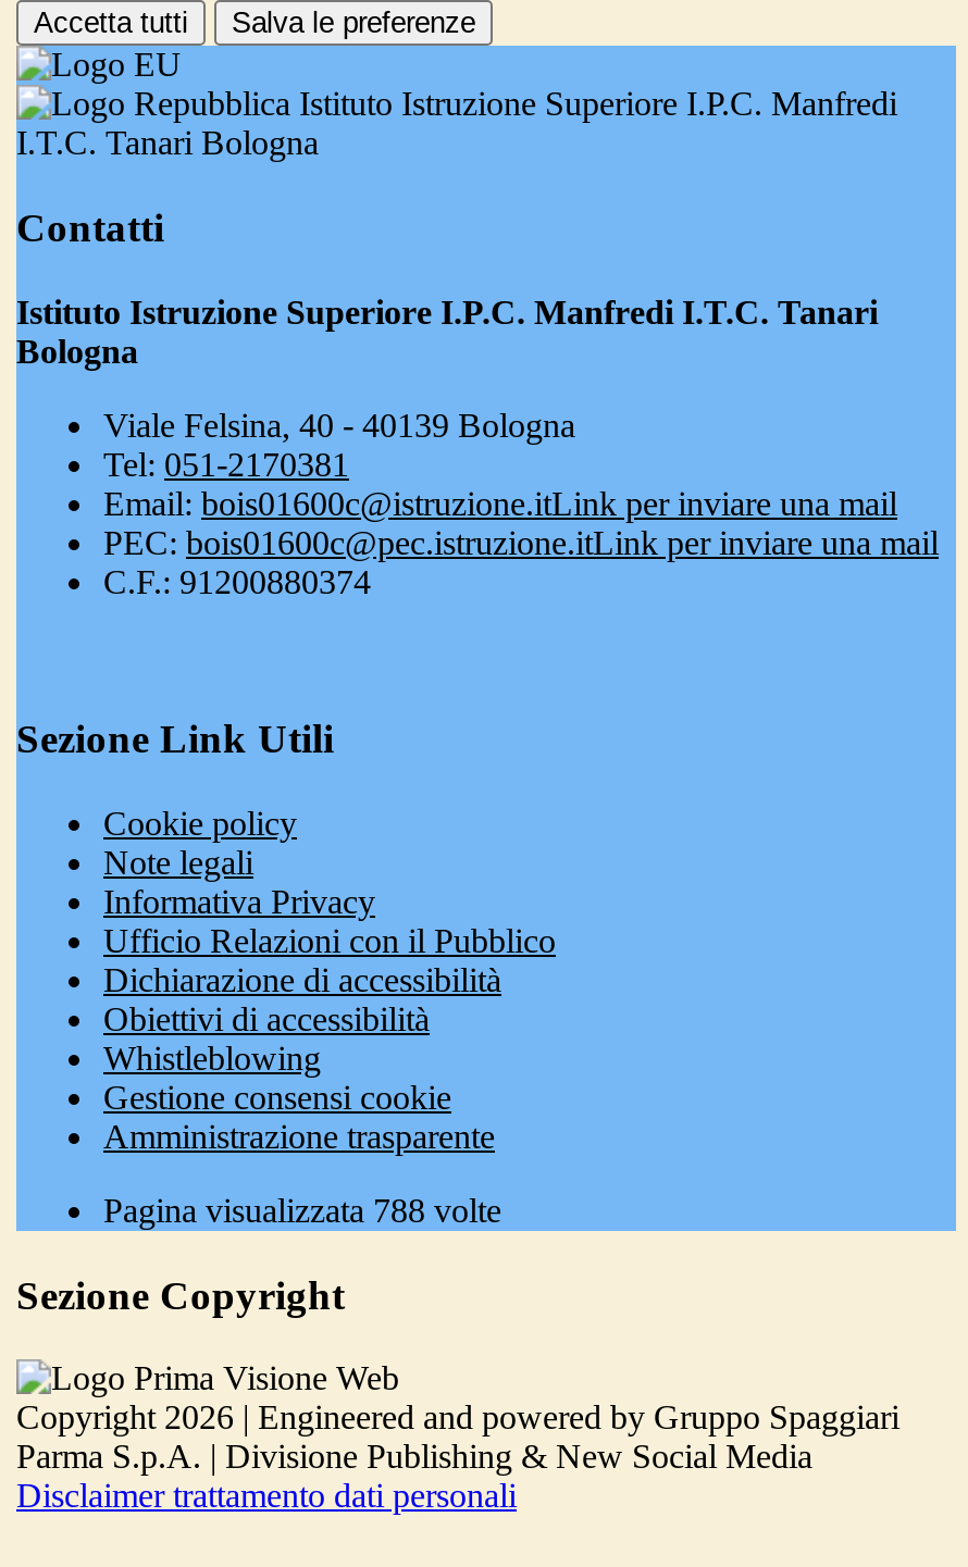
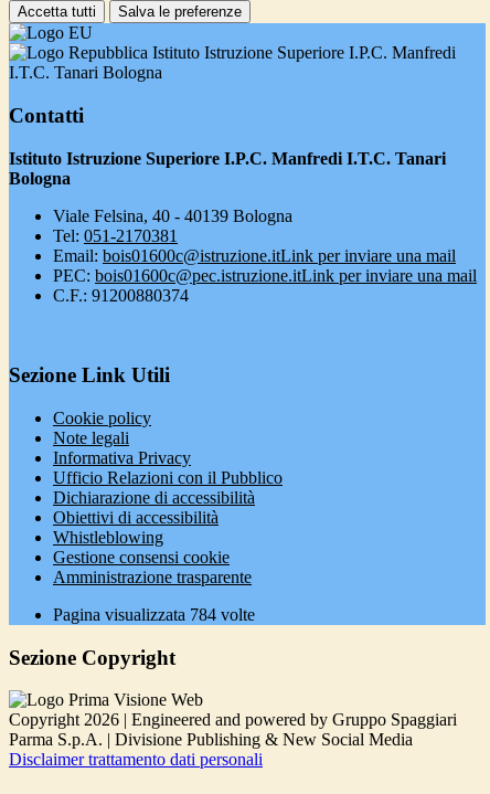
[103,1192,501,1229] Pagina visualizzata 788 volte -> [53,605,255,624] Pagina visualizzata 784 volte

